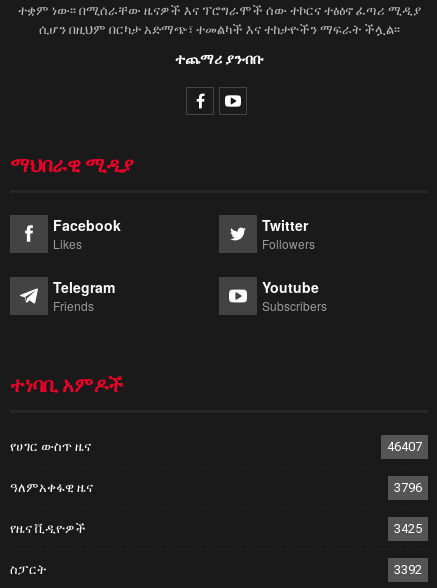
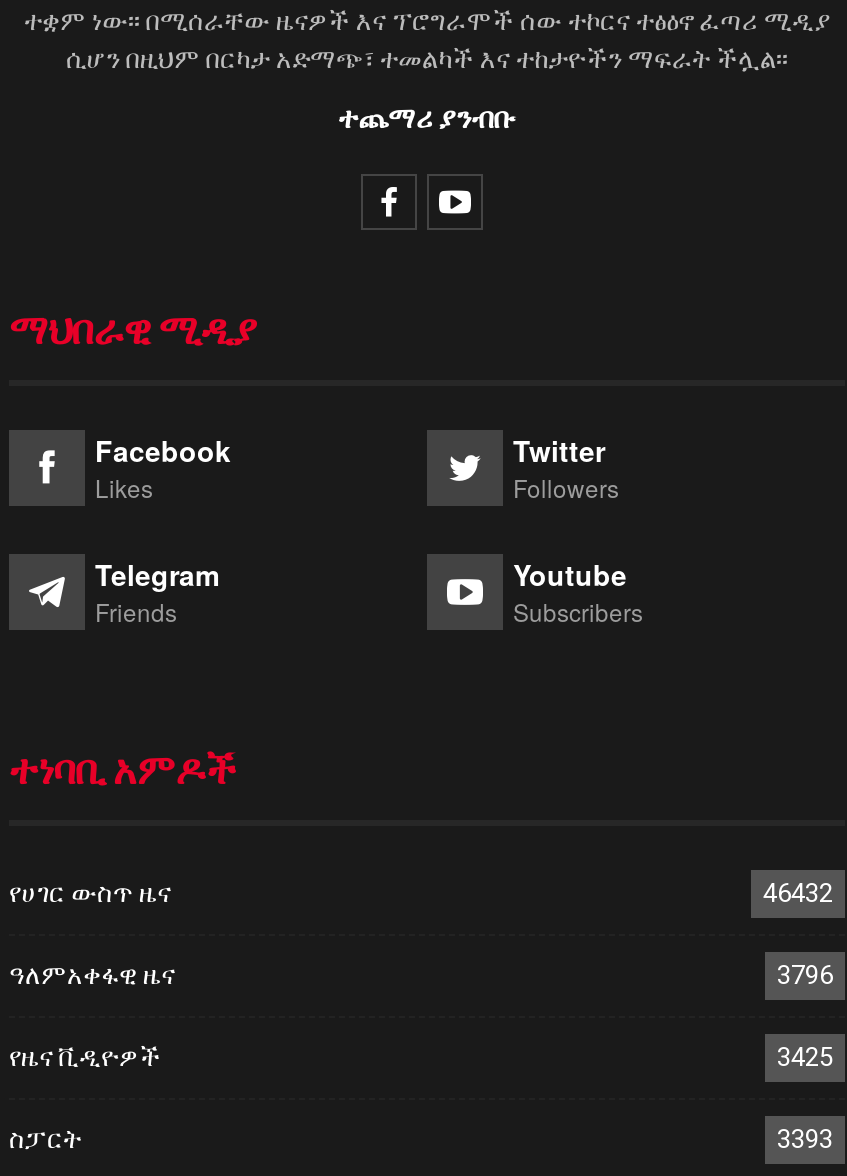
[387,439,422,454] 46407 -> [763,878,833,908] 46432
[394,562,422,577] 3392 -> [777,1124,833,1154] 3393

